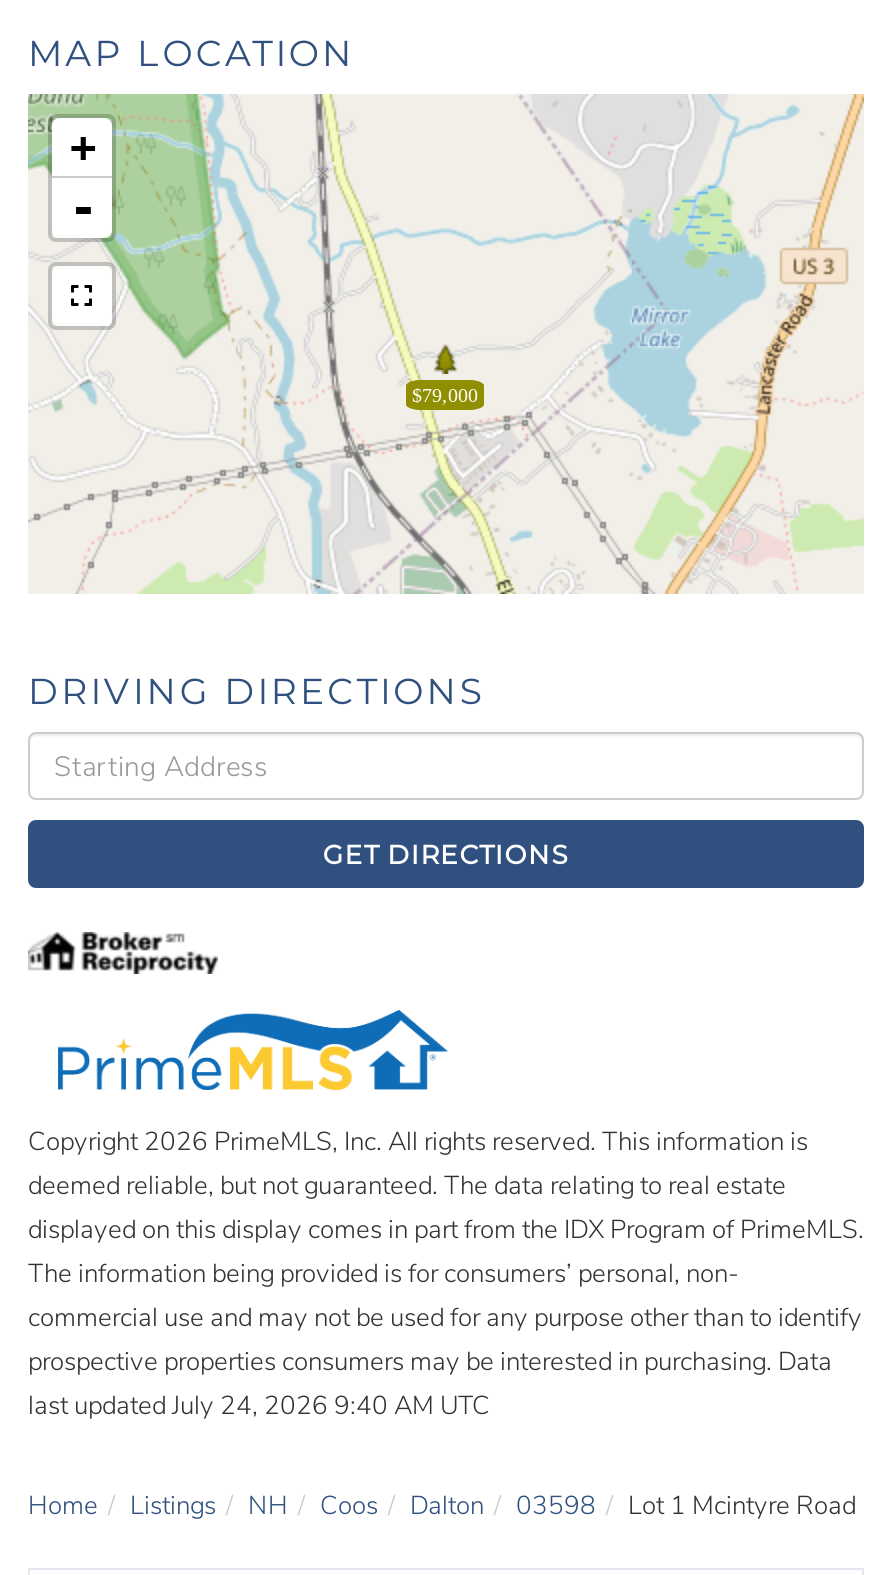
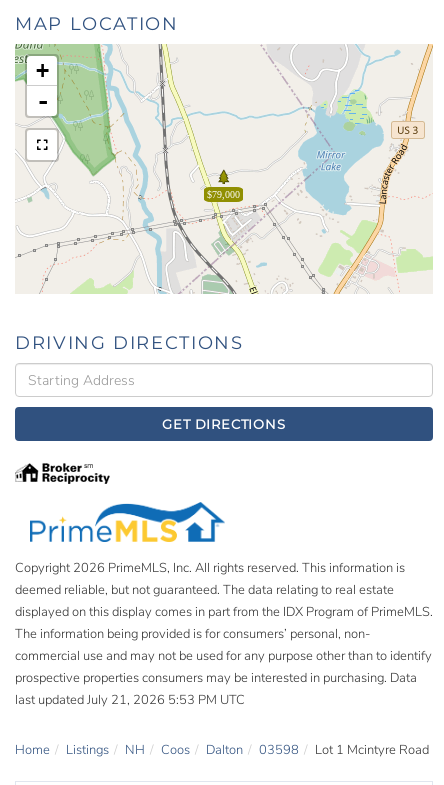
[28,1389,490,1425] last updated July 24, 2026 9:40 AM UTC -> [15,691,245,709] last updated July 21, 2026 5:53 PM UTC

